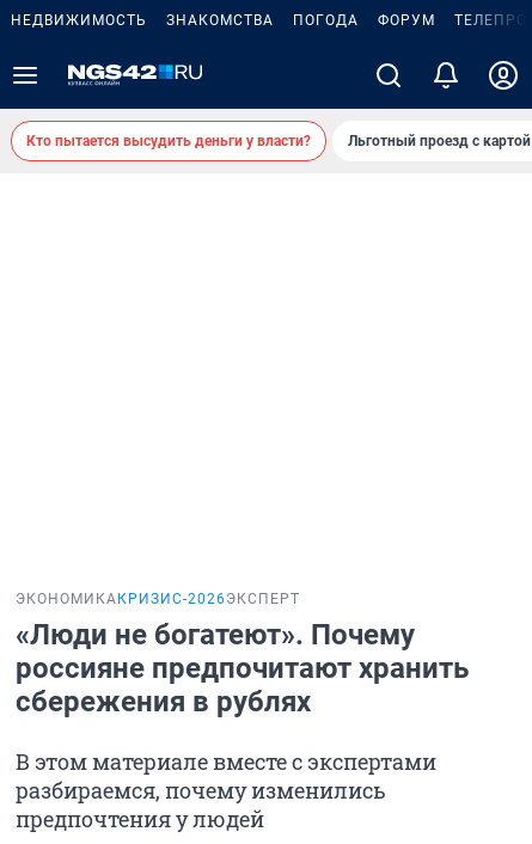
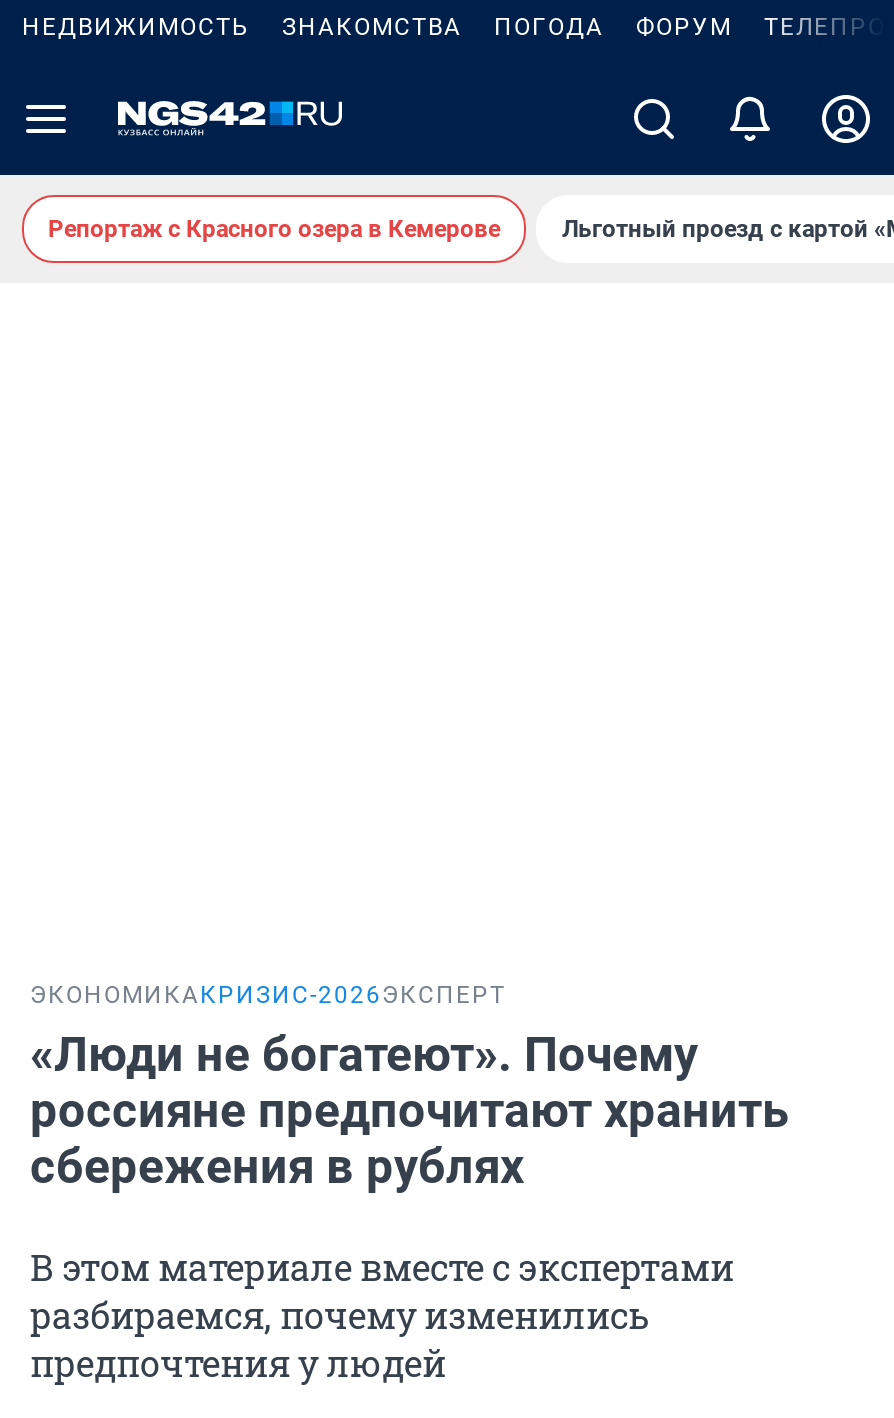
[26,133,311,149] Кто пытается высудить деньги у власти? -> [48,215,500,243] Репортаж с Красного озера в Кемерове

